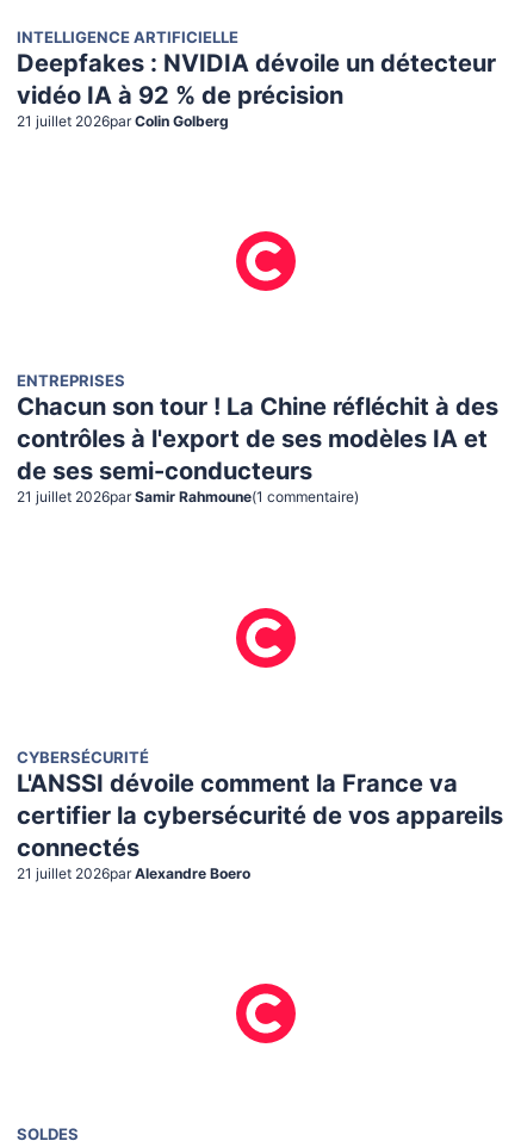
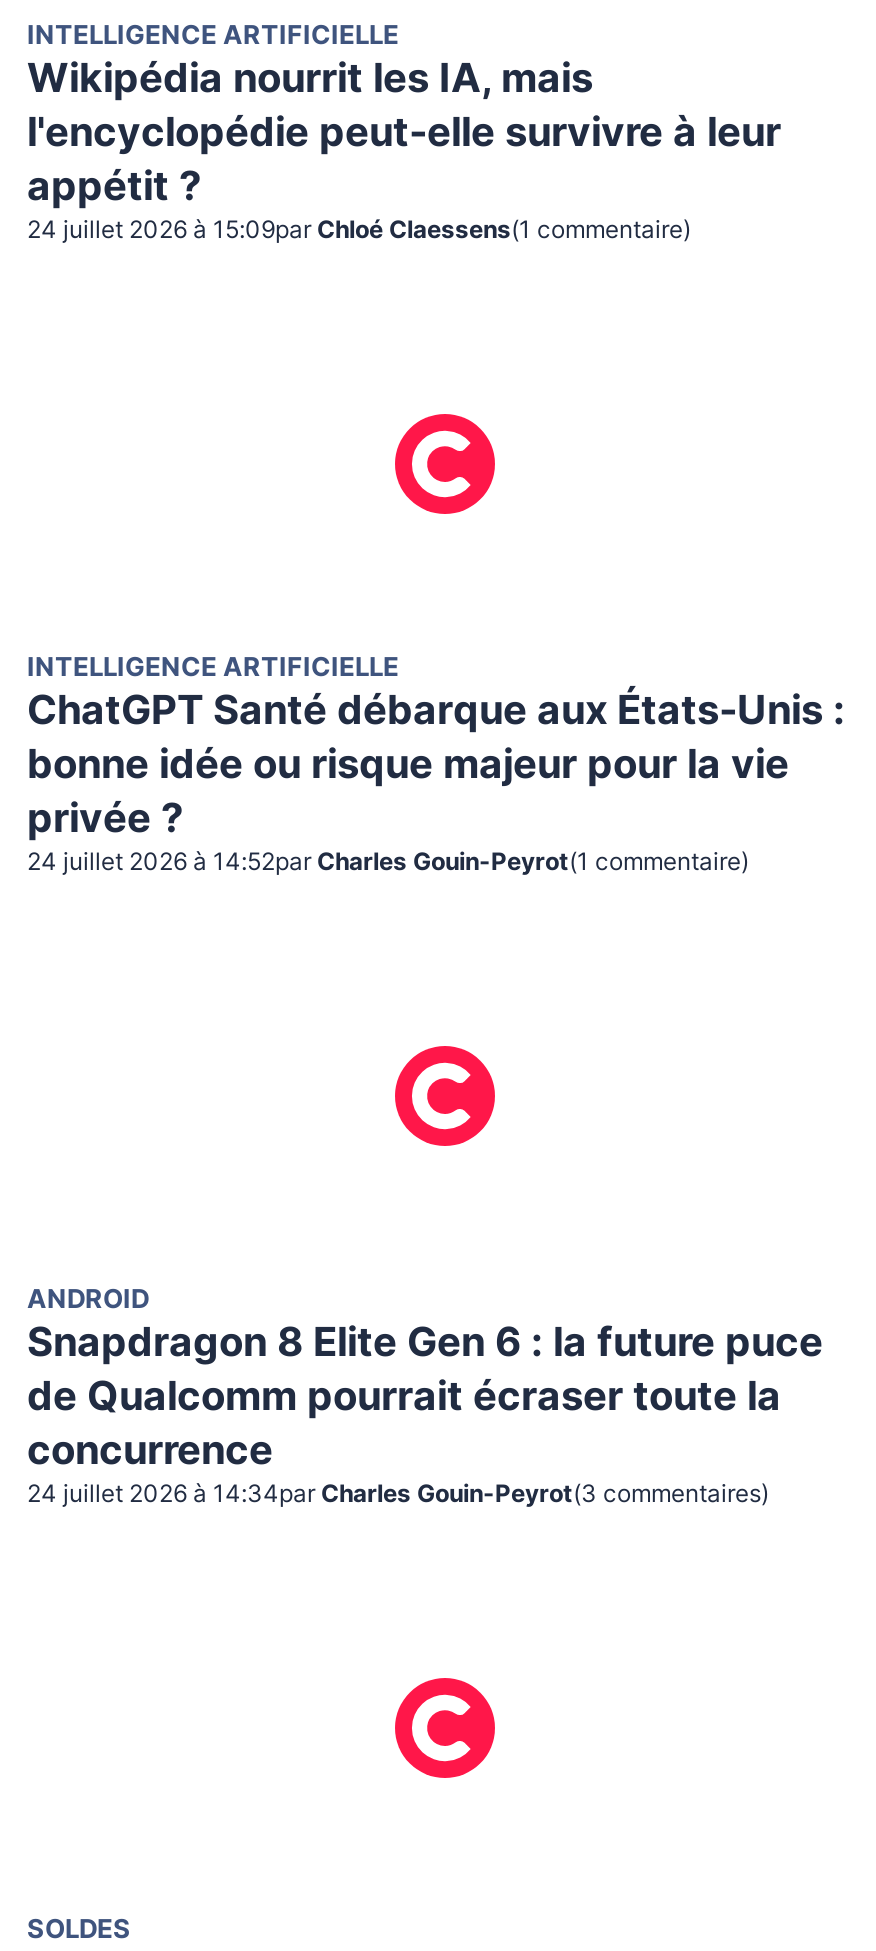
[17,52,496,128] Deepfakes : NVIDIA dévoile un détecteur | vidéo IA à 92 % de précision | 21 juillet 2026par Colin Golberg -> [27,60,781,242] Wikipédia nourrit les IA, mais | l'encyclopédie peut-elle survivre à leur | appétit ? | 24 juillet 2026 à 15:09par Chloé Claessens(1 commentaire)
[17,375,498,505] ENTREPRISES | Chacun son tour ! La Chine réfléchit à des | contrôles à l'export de ses modèles IA et | de ses semi-conducteurs | 21 juillet 2026par Samir Rahmoune(1 commentaire) -> [27,656,845,874] INTELLIGENCE ARTIFICIELLE | ChatGPT Santé débarque aux États-Unis : | bonne idée ou risque majeur pour la vie | privée ? | 24 juillet 2026 à 14:52par Charles Gouin-Peyrot(1 commentaire)
[17,751,503,881] CYBERSÉCURITÉ | L'ANSSI dévoile comment la France va | certifier la cybersécurité de vos appareils | connectés | 21 juillet 2026par Alexandre Boero -> [27,1287,823,1505] ANDROID | Snapdragon 8 Elite Gen 6 : la future puce | de Qualcomm pourrait écraser toute la | concurrence | 24 juillet 2026 à 14:34par Charles Gouin-Peyrot(3 commentaires)

